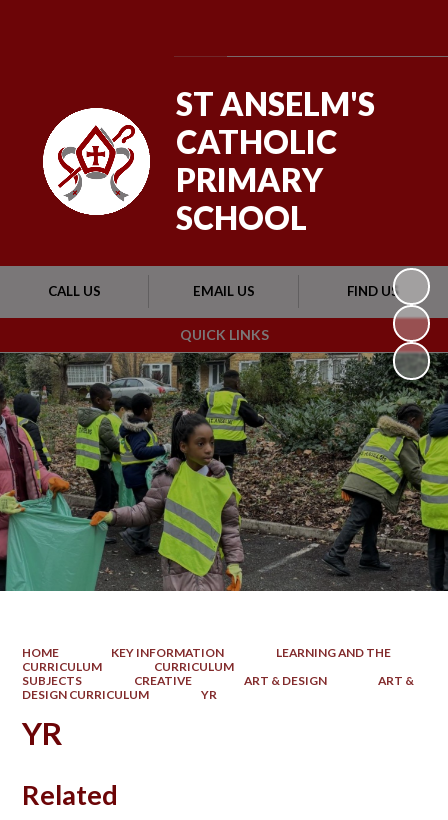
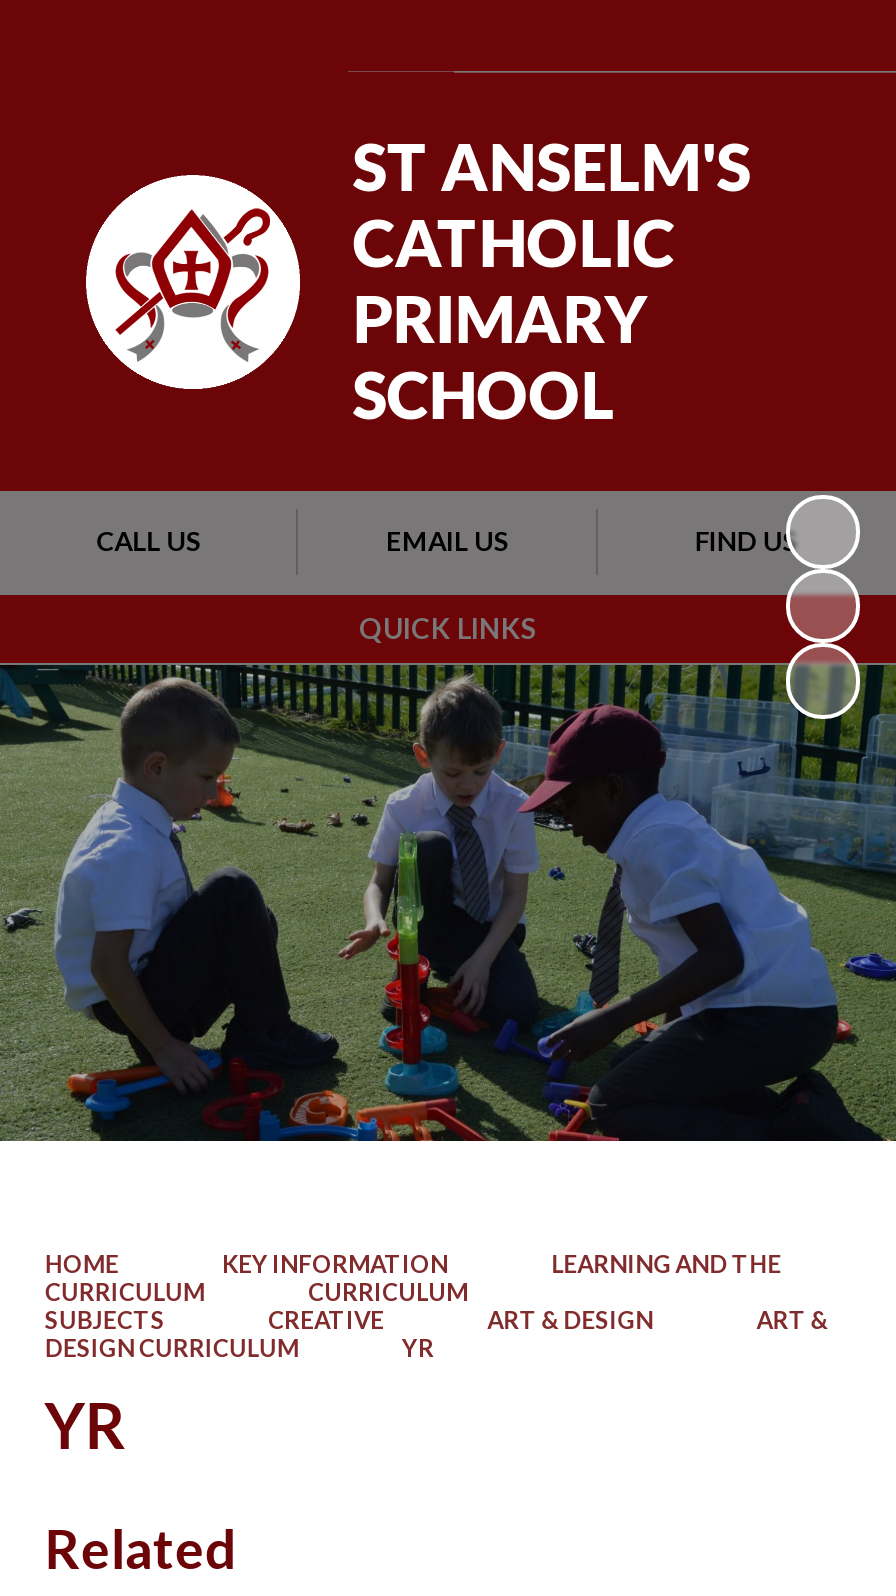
[3,352,445,592] [image] -> [6,663,890,1143] [image]

